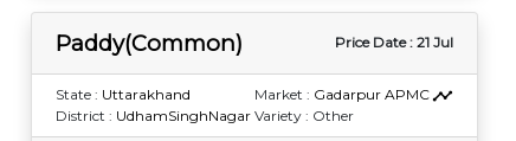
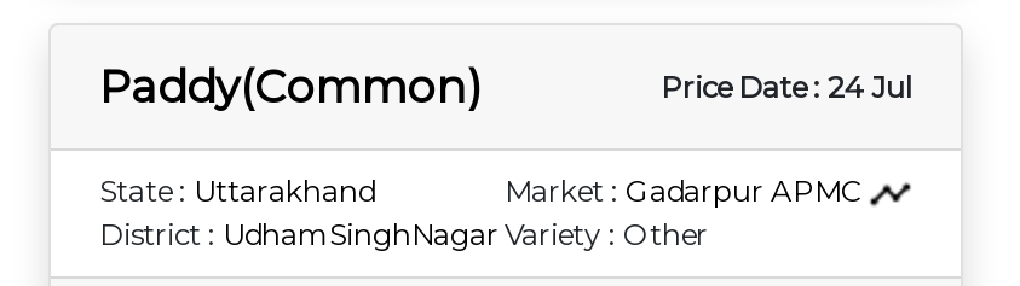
[335,34,453,51] Price Date : 21 Jul -> [661,67,912,104] Price Date : 24 Jul

